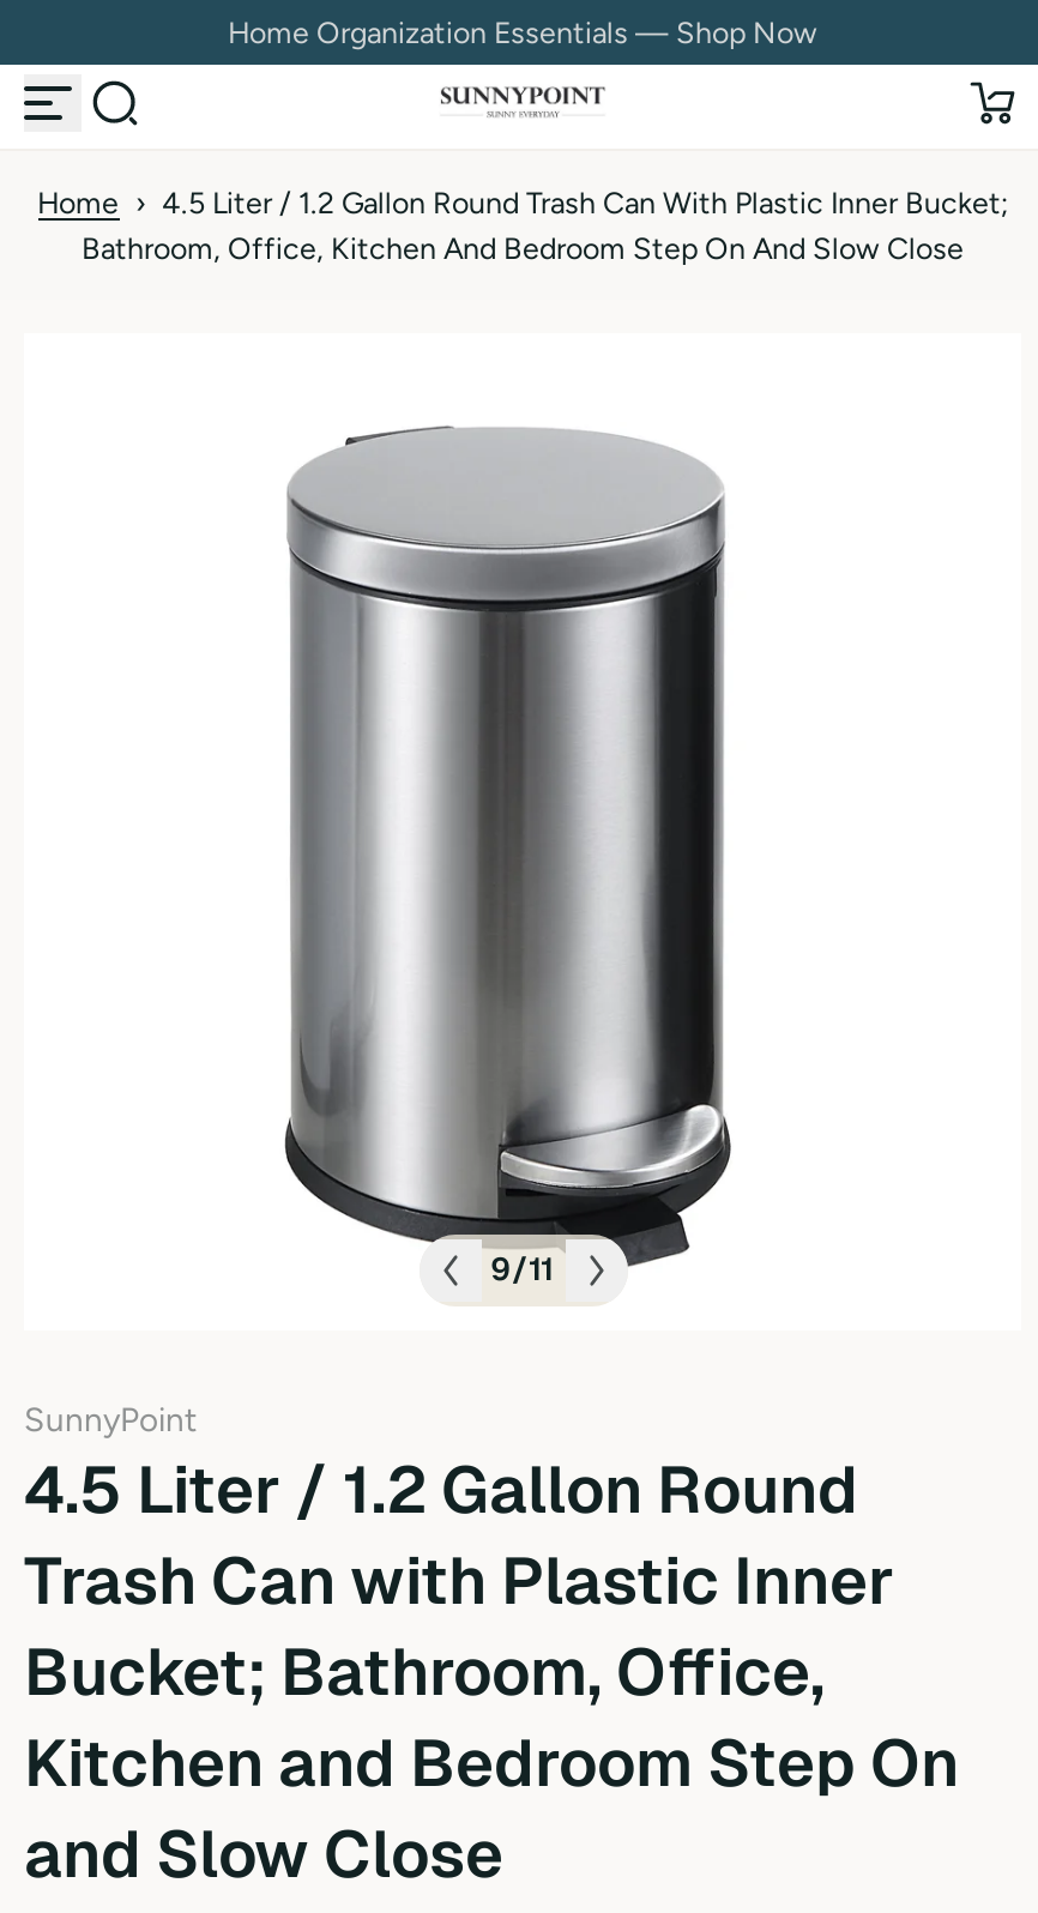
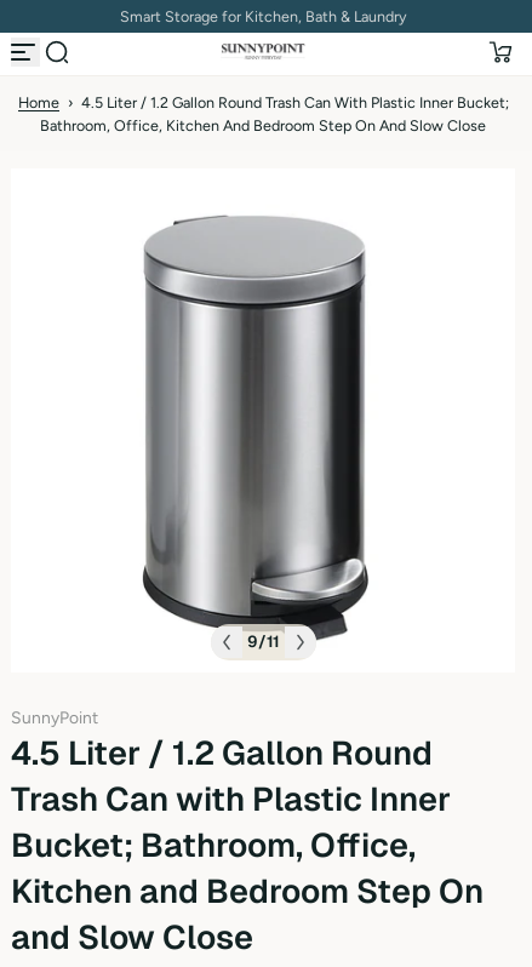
[228,14,817,50] Home Organization Essentials — Shop Now -> [119,7,407,25] Smart Storage for Kitchen, Bath & Laundry

